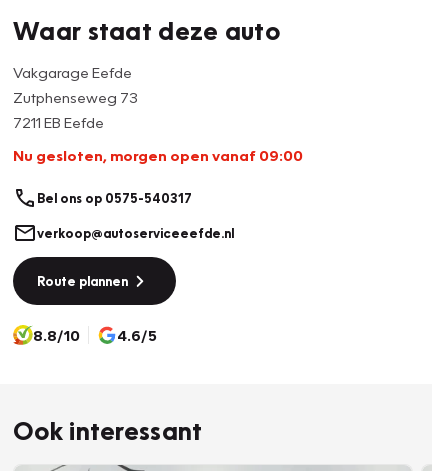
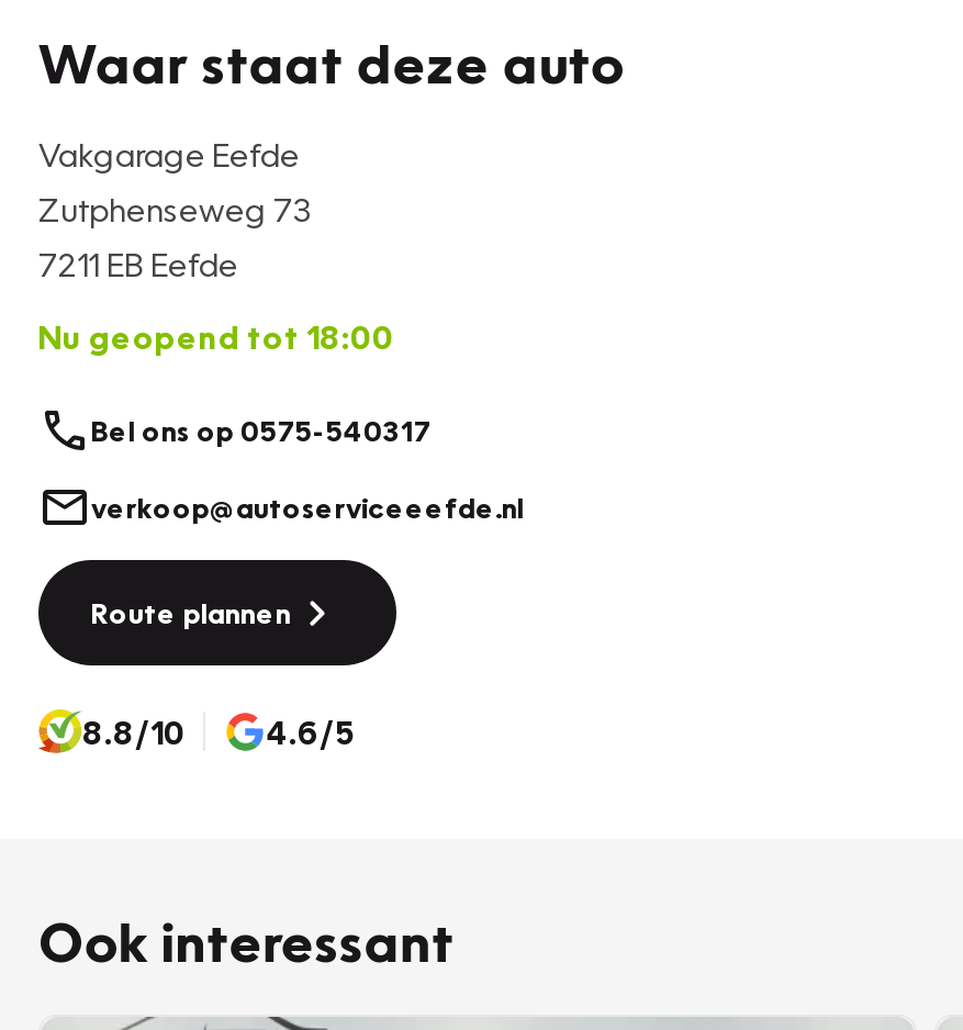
[13,146,303,164] Nu gesloten, morgen open vanaf 09:00 -> [38,316,394,355] Nu geopend tot 18:00

